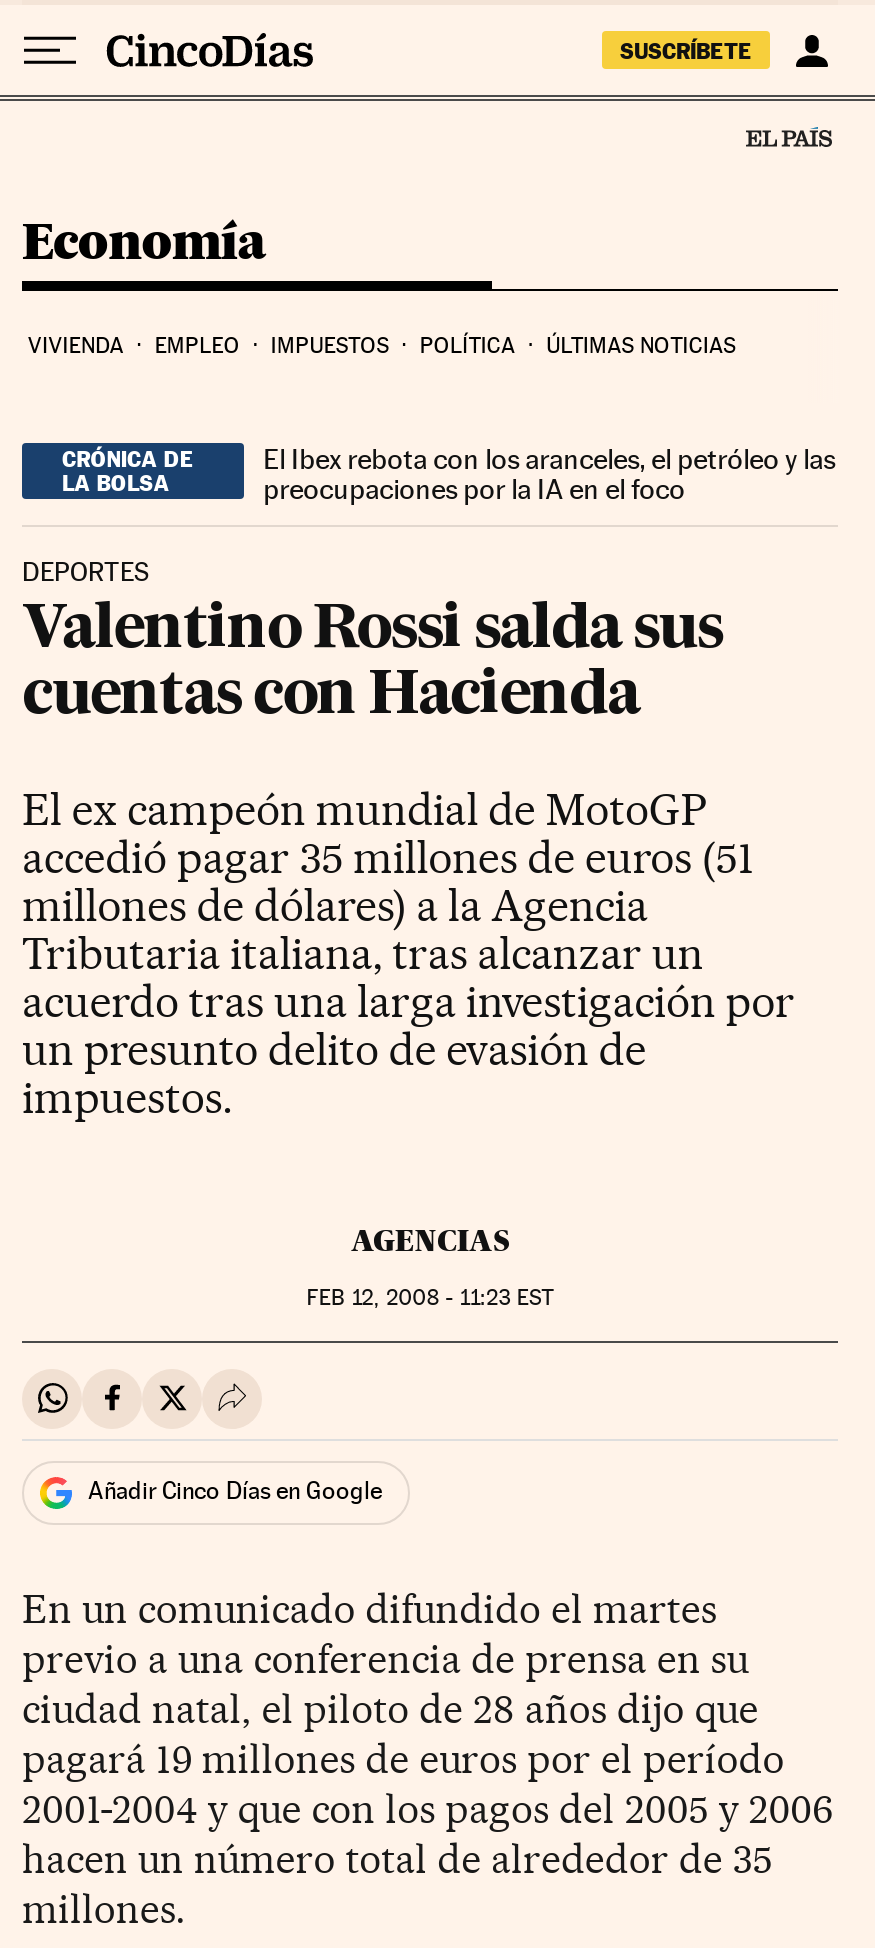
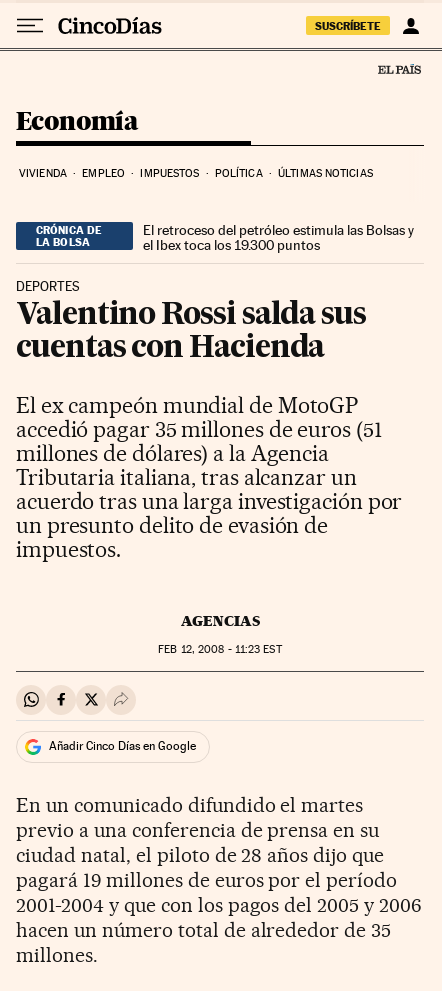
[263,442,835,504] El Ibex rebota con los aranceles, el petróleo y las | preocupaciones por la IA en el foco -> [143,222,414,253] El retroceso del petróleo estimula las Bolsas y | el Ibex toca los 19.300 puntos

